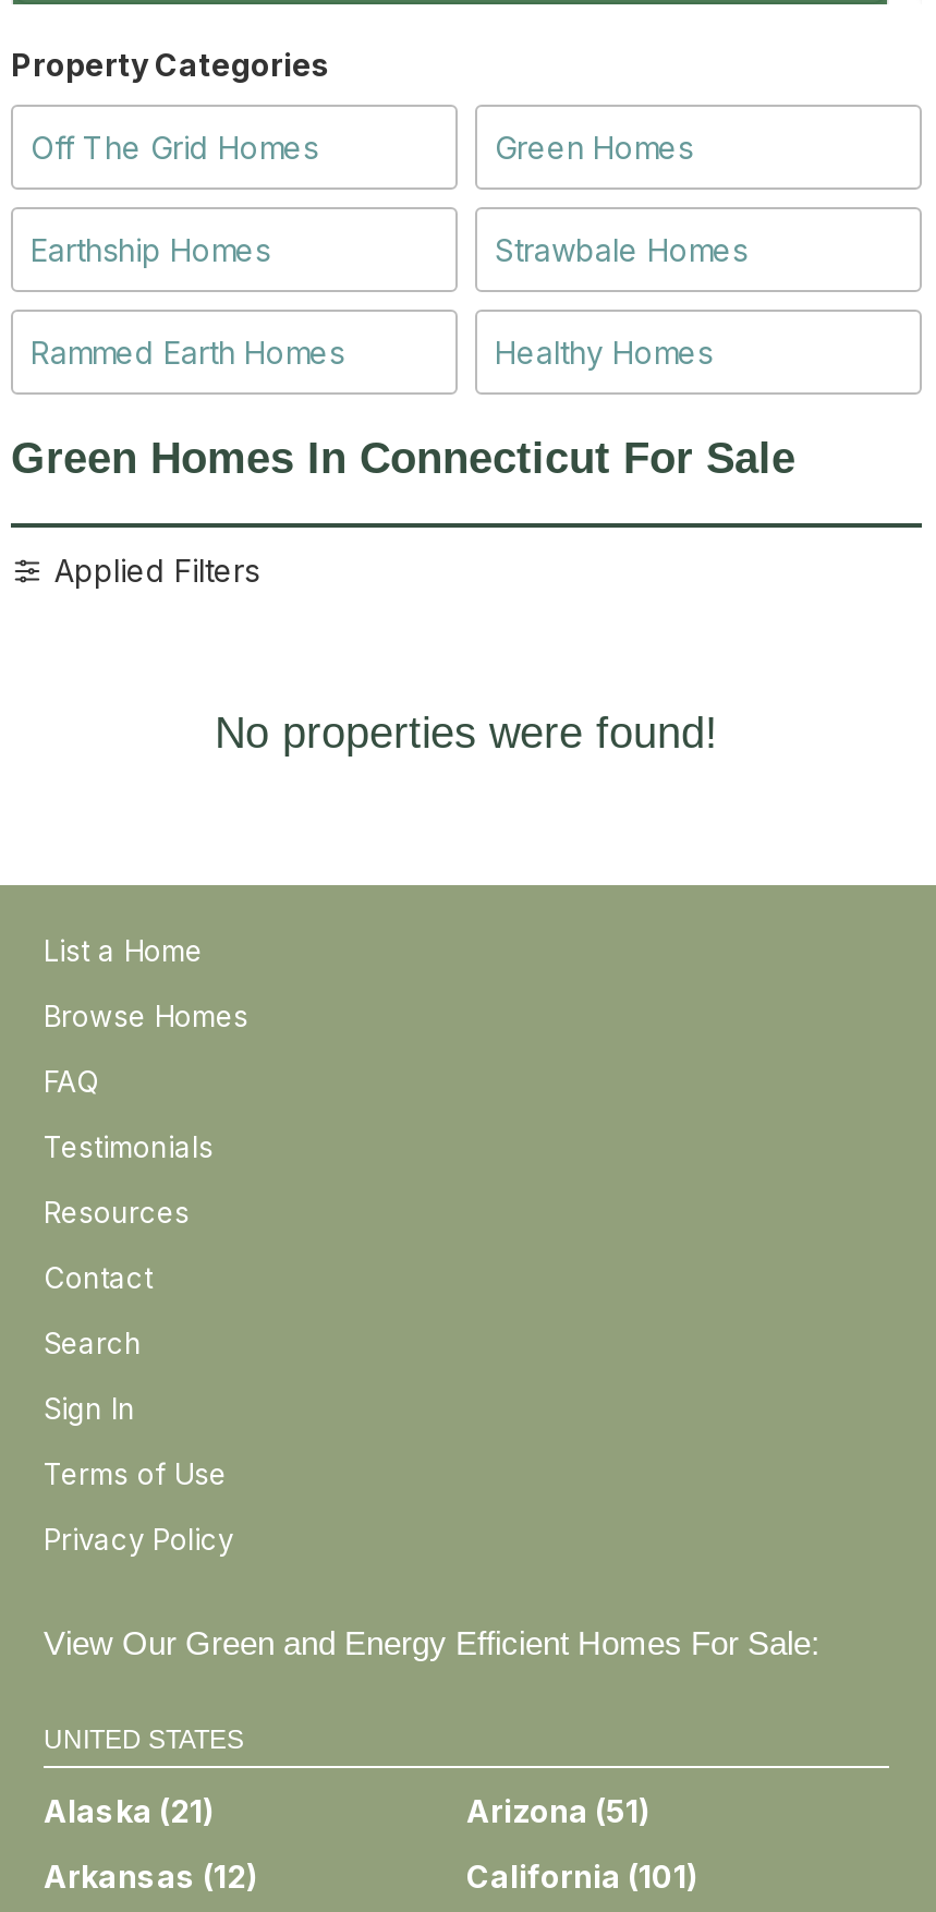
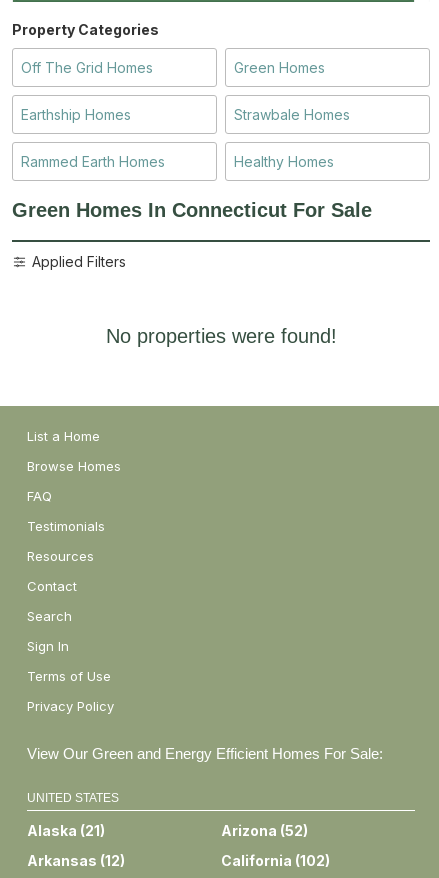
[466,1792,649,1829] Arizona (51) -> [221,822,308,839] Arizona (52)
[466,1857,697,1895] California (101) -> [221,852,330,869] California (102)

